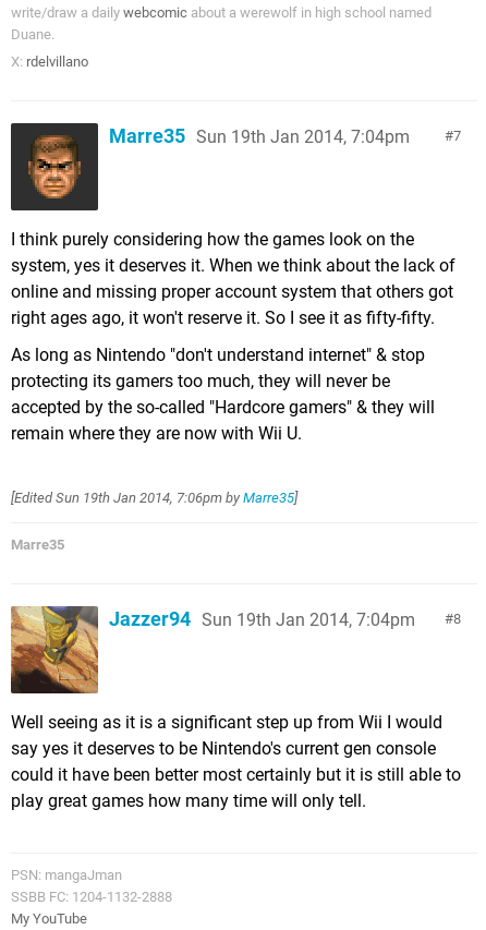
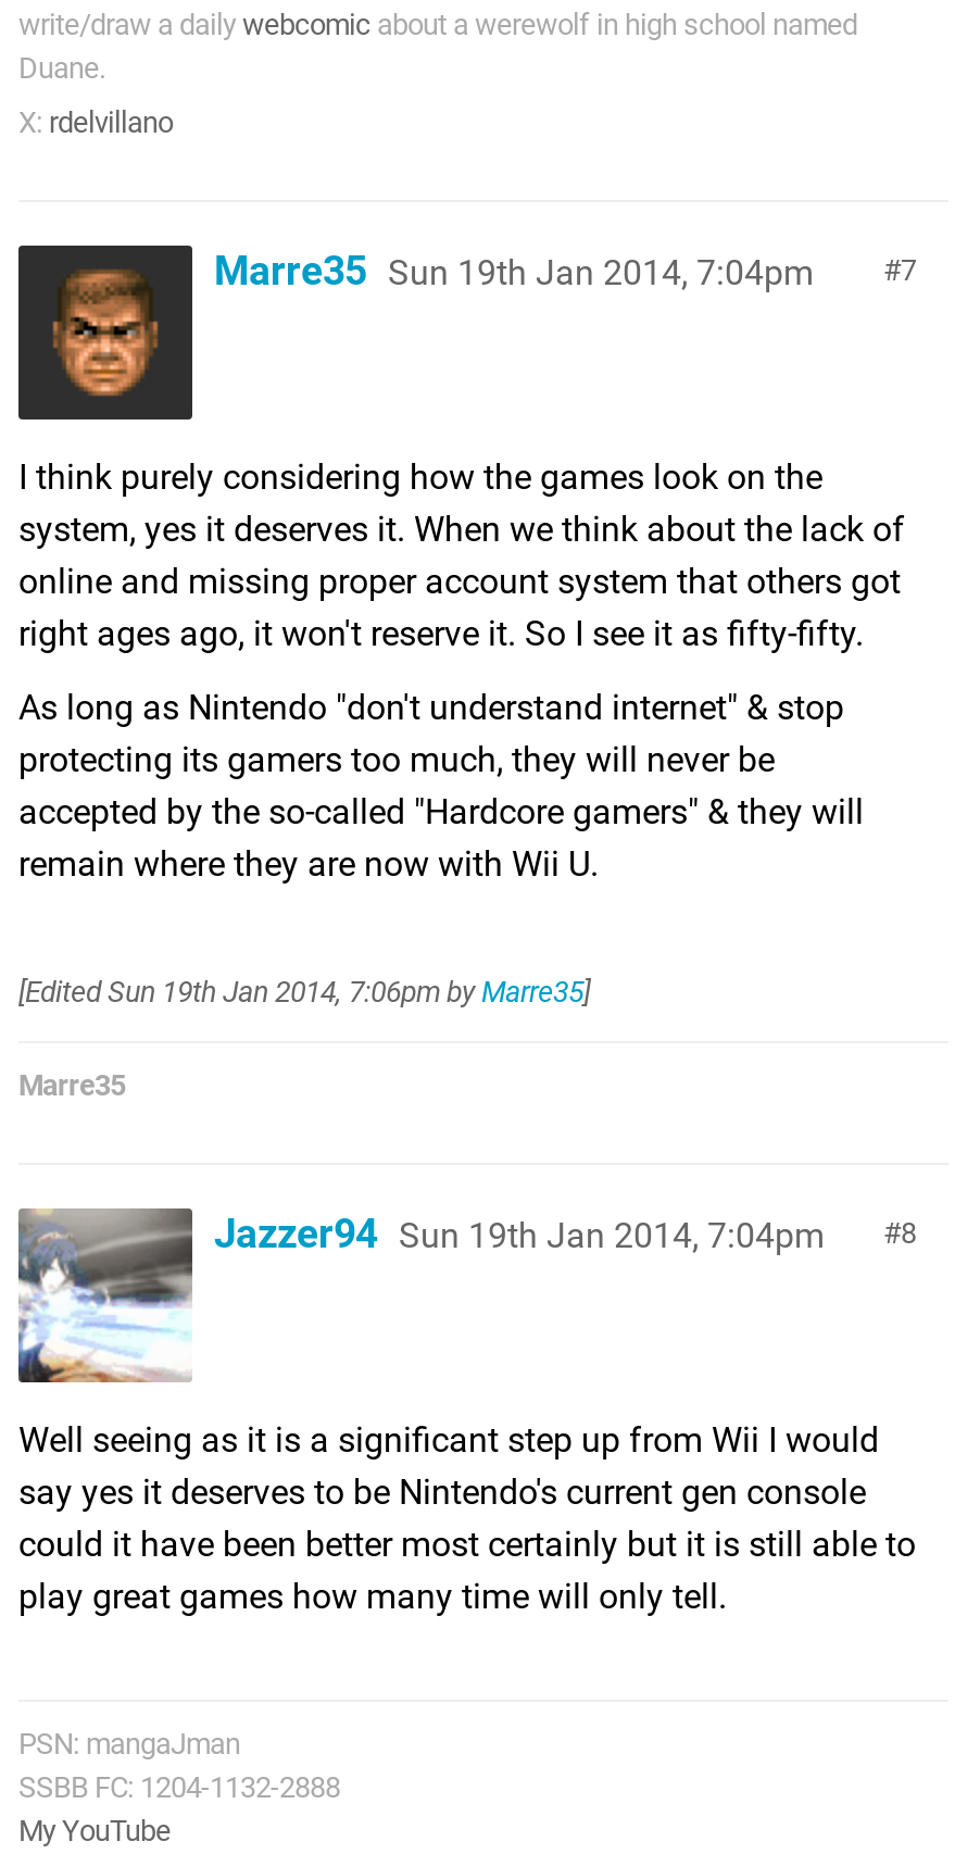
[10,605,99,695] [image] -> [16,1208,194,1385] [image]

